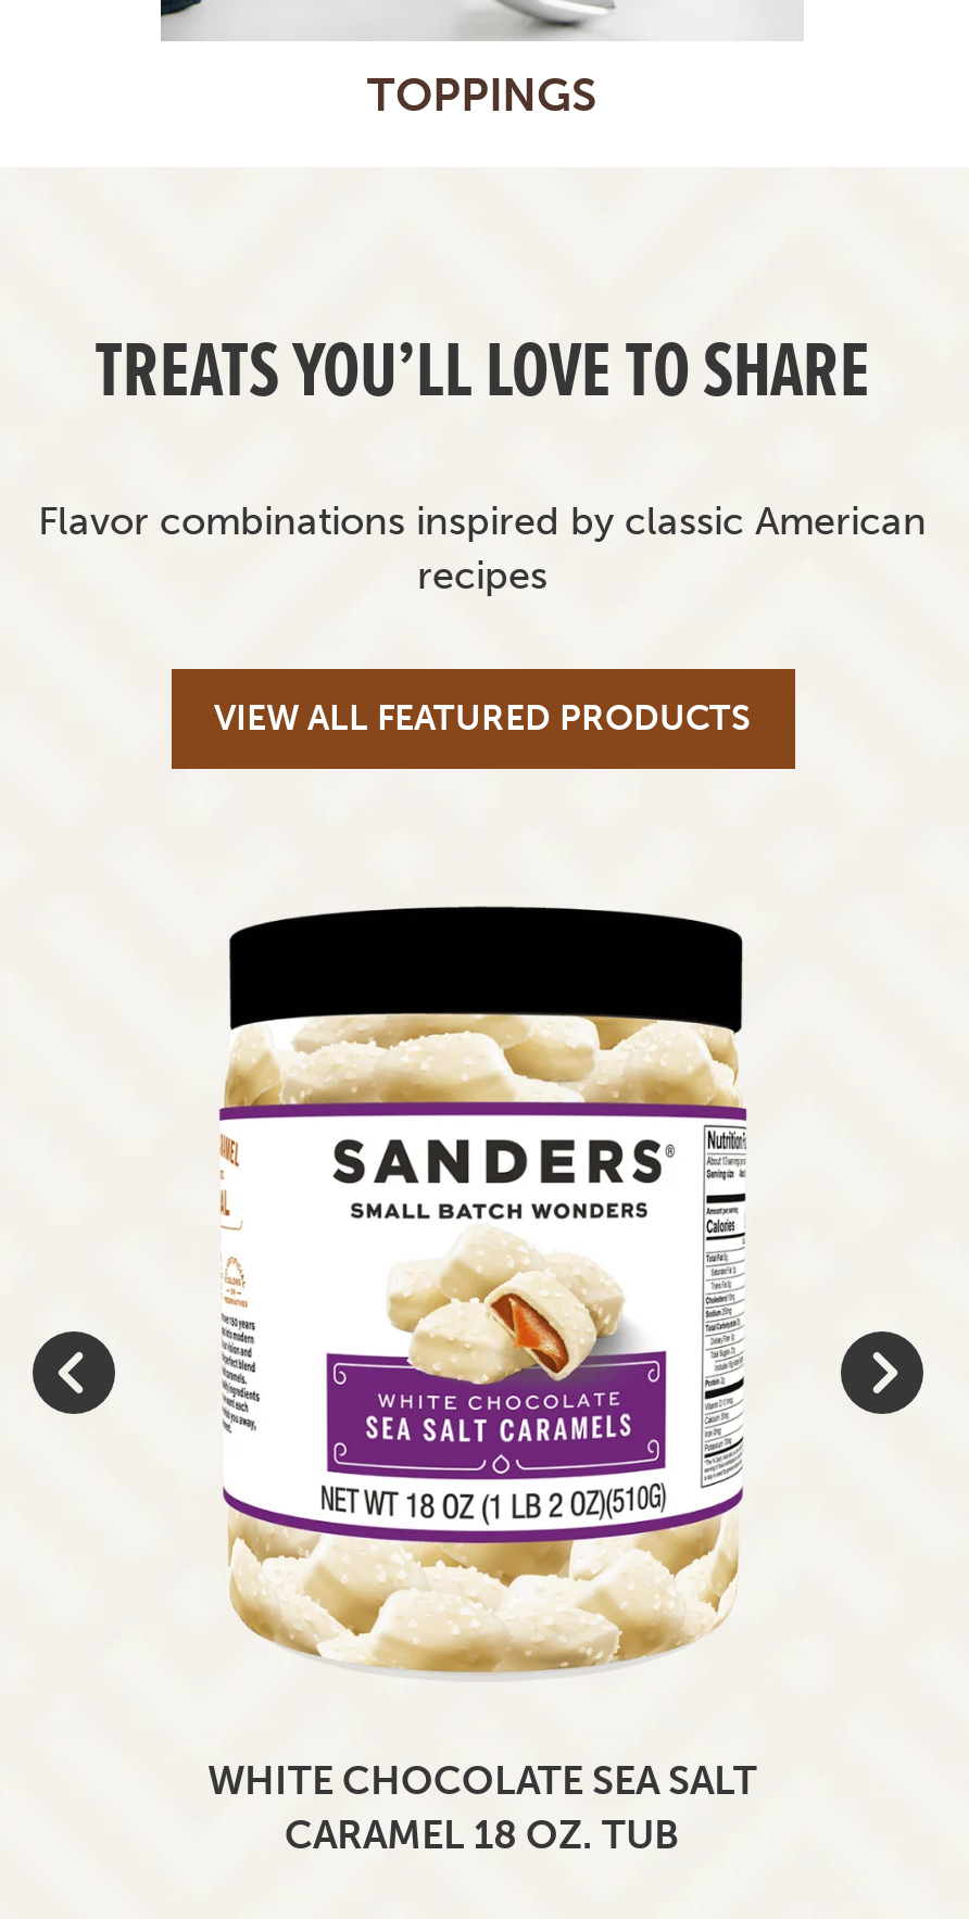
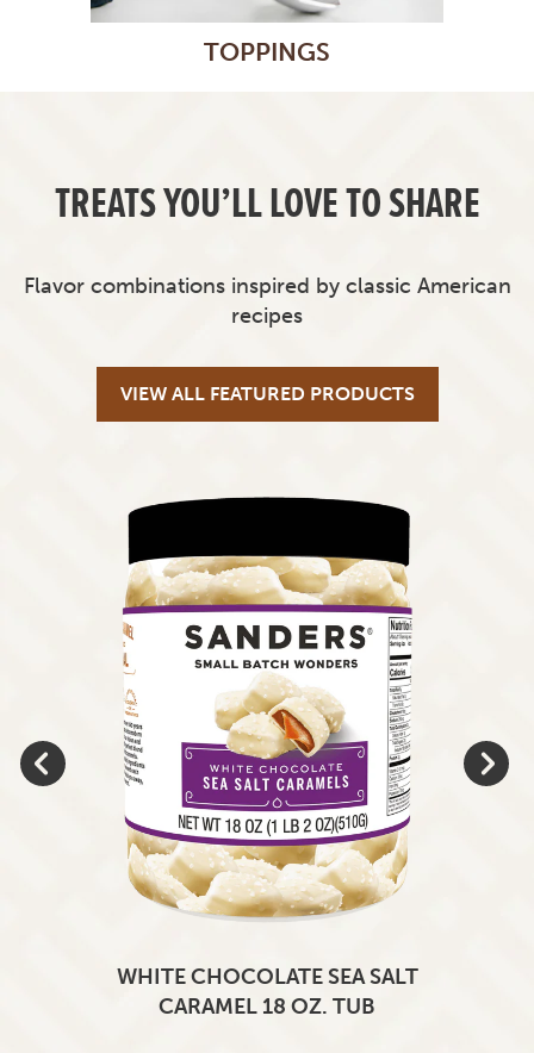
[30,1329,117,1434] [image] -> [19,730,67,787] [image]
[839,1329,926,1434] [image] -> [462,730,510,787] [image]

